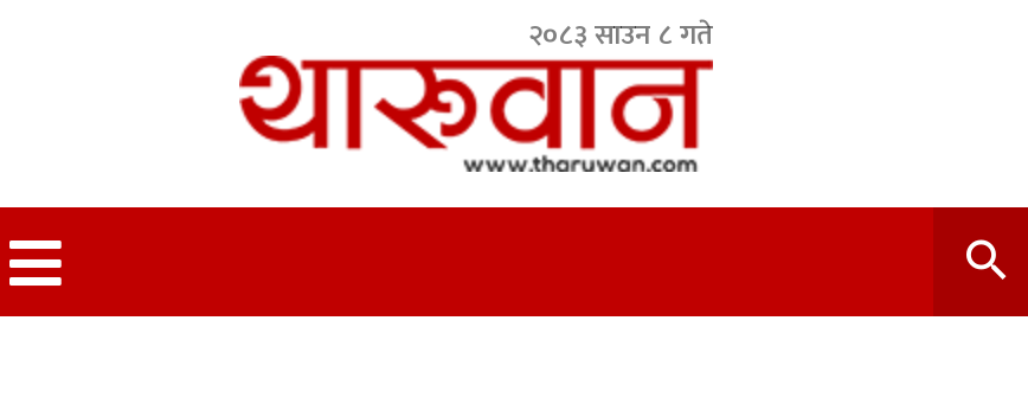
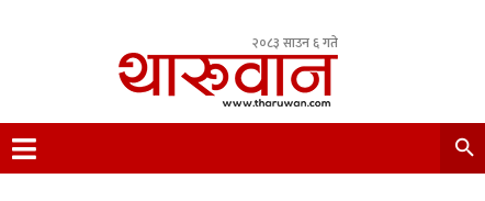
[528,11,713,58] २०८३ साउन ८ गते -> [252,32,338,54] २०८३ साउन ६ गते

